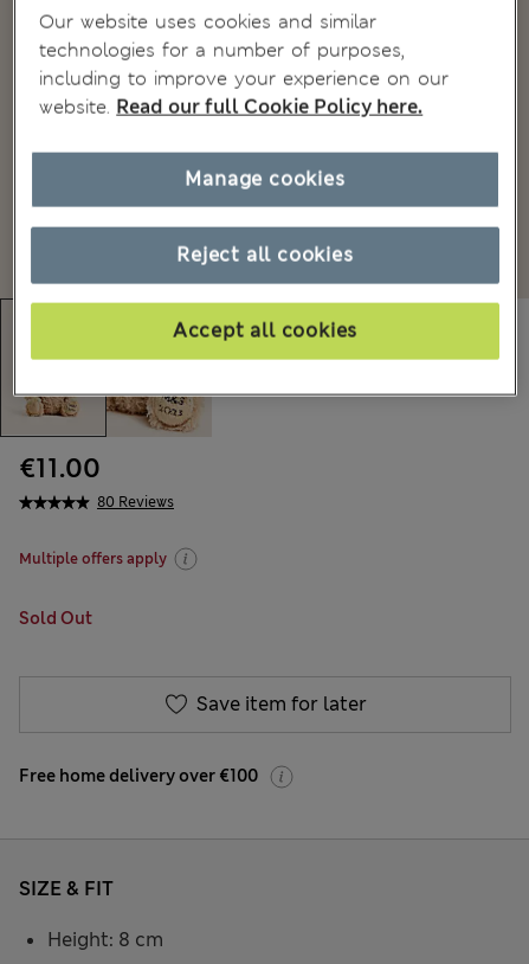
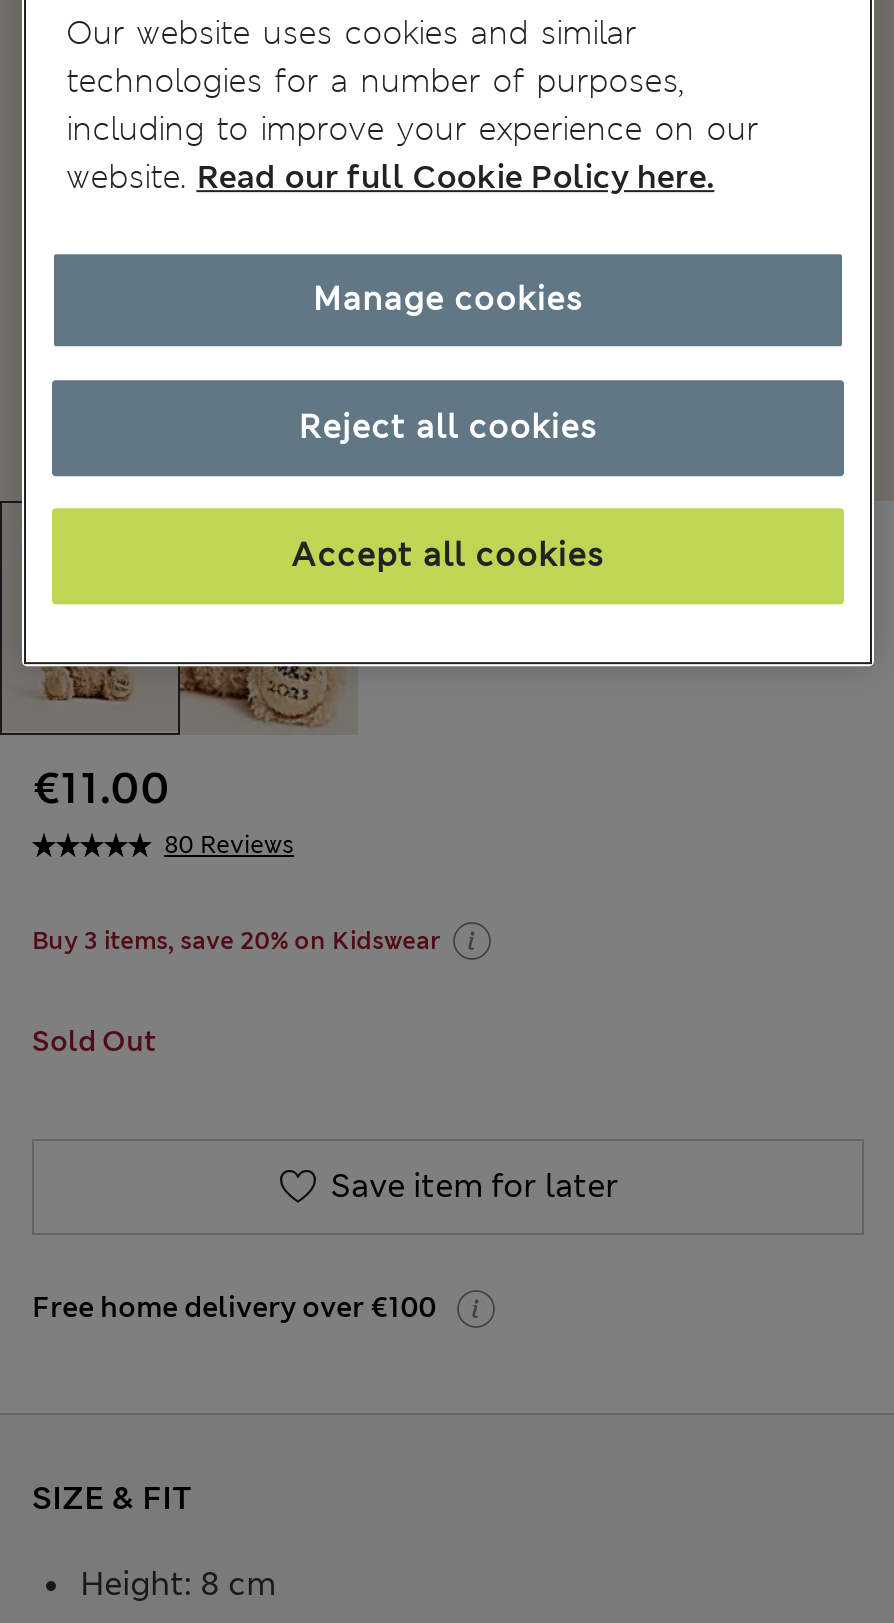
[19,549,167,568] Multiple offers apply -> [32,924,440,956] Buy 3 items, save 20% on Kidswear

